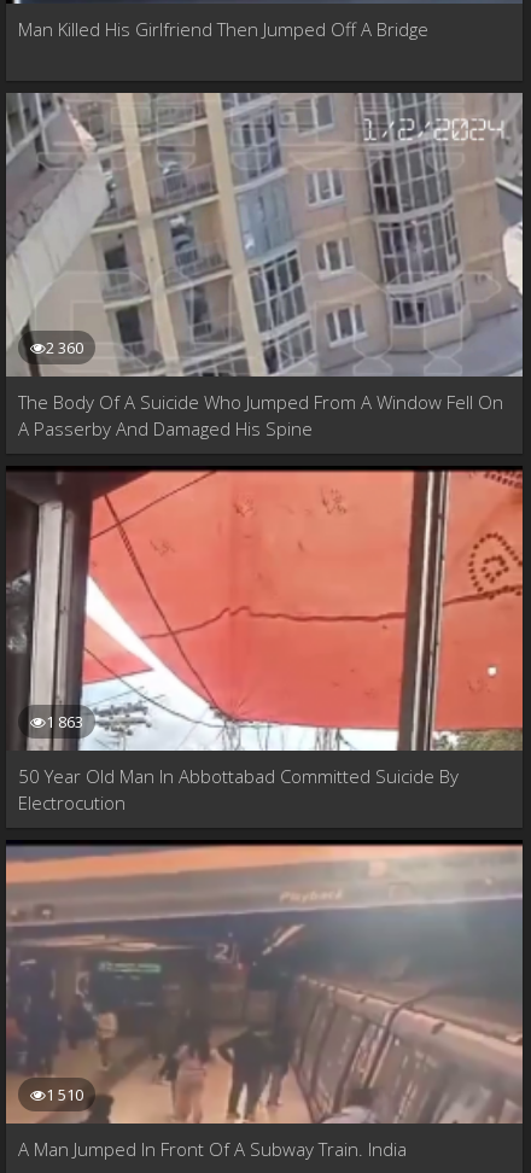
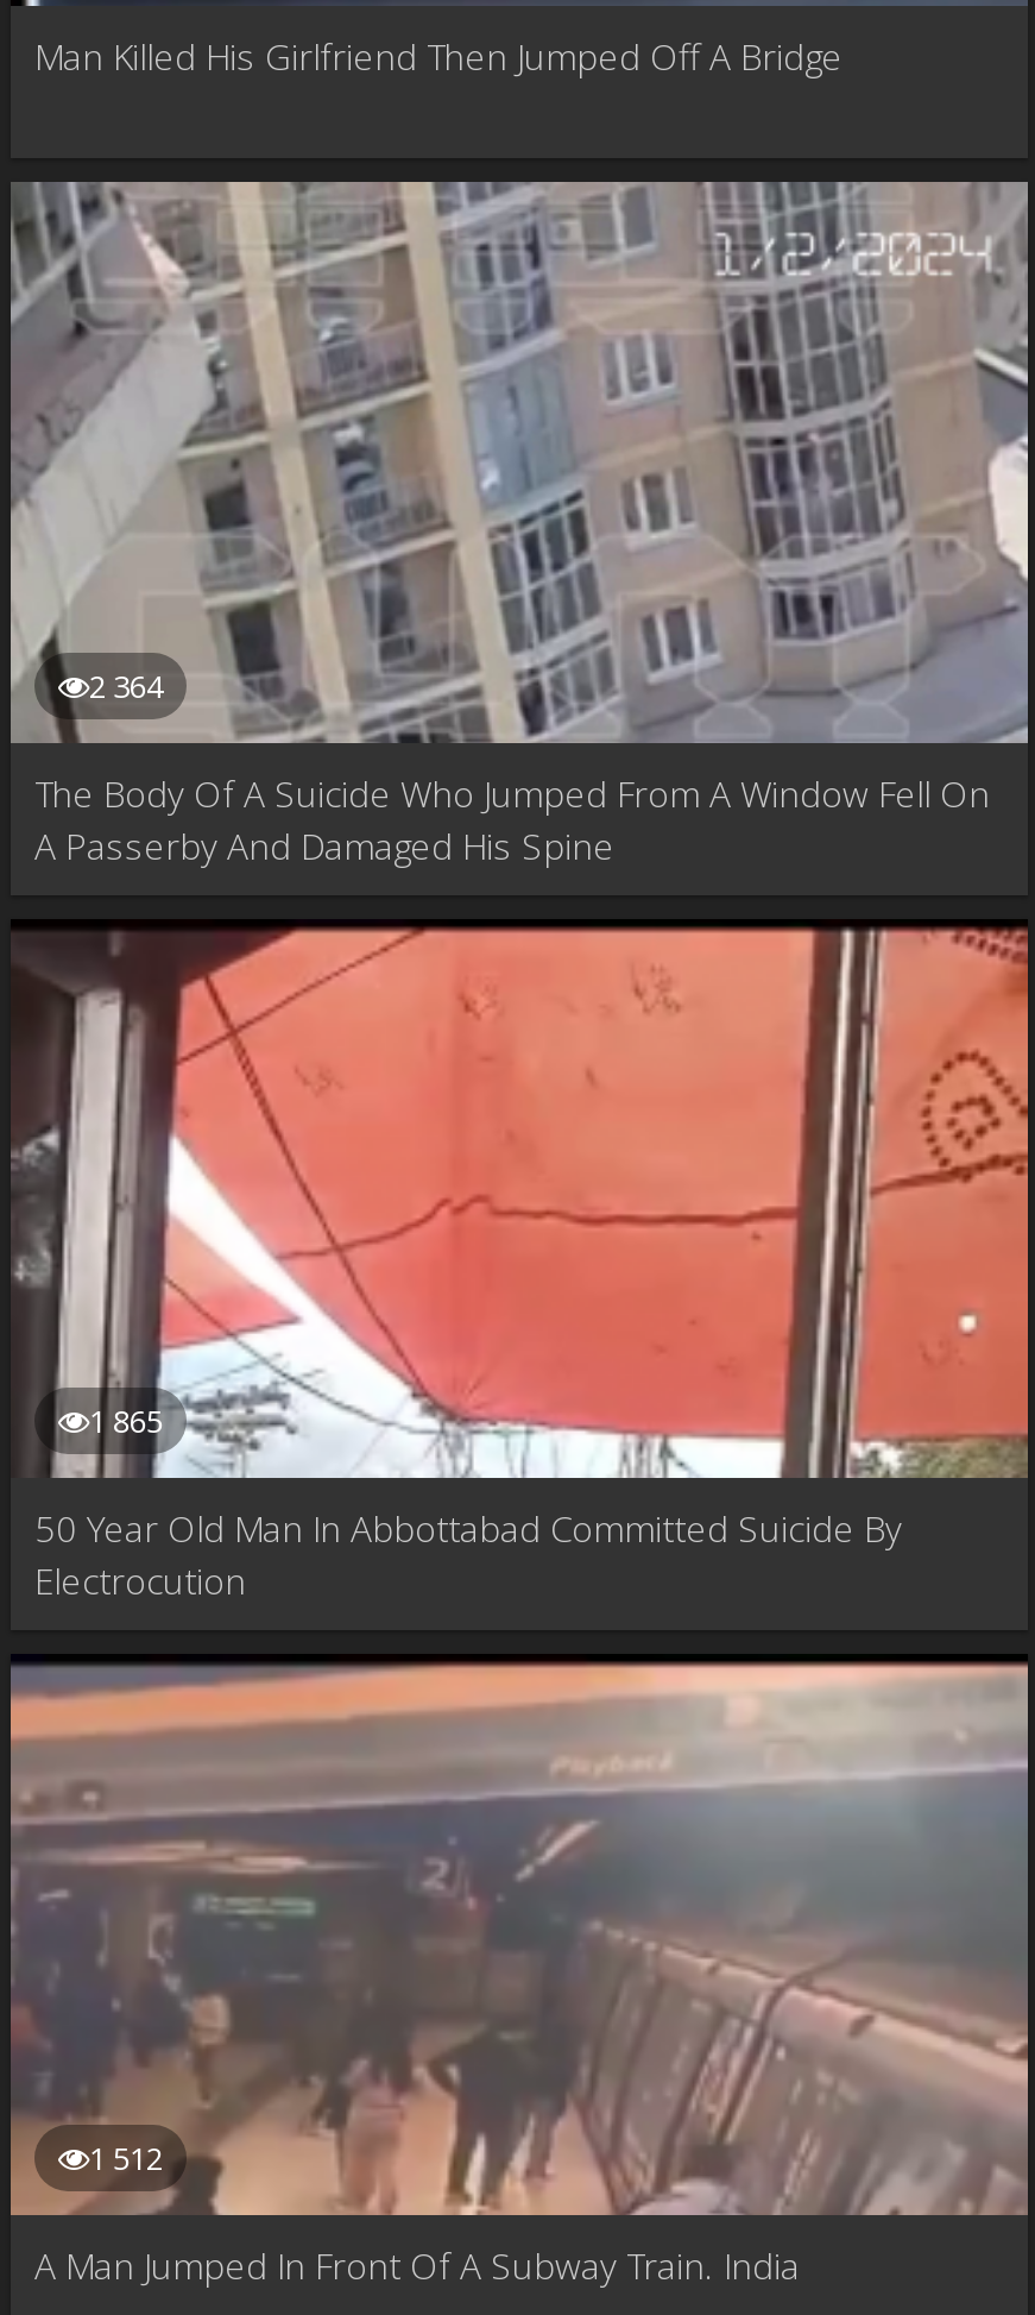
[46,337,83,359] 2 360 -> [89,665,163,707] 2 364
[46,711,83,732] 1 863 -> [89,1400,163,1443] 1 865
[46,1084,83,1106] 1 510 -> [89,2136,163,2179] 1 512

